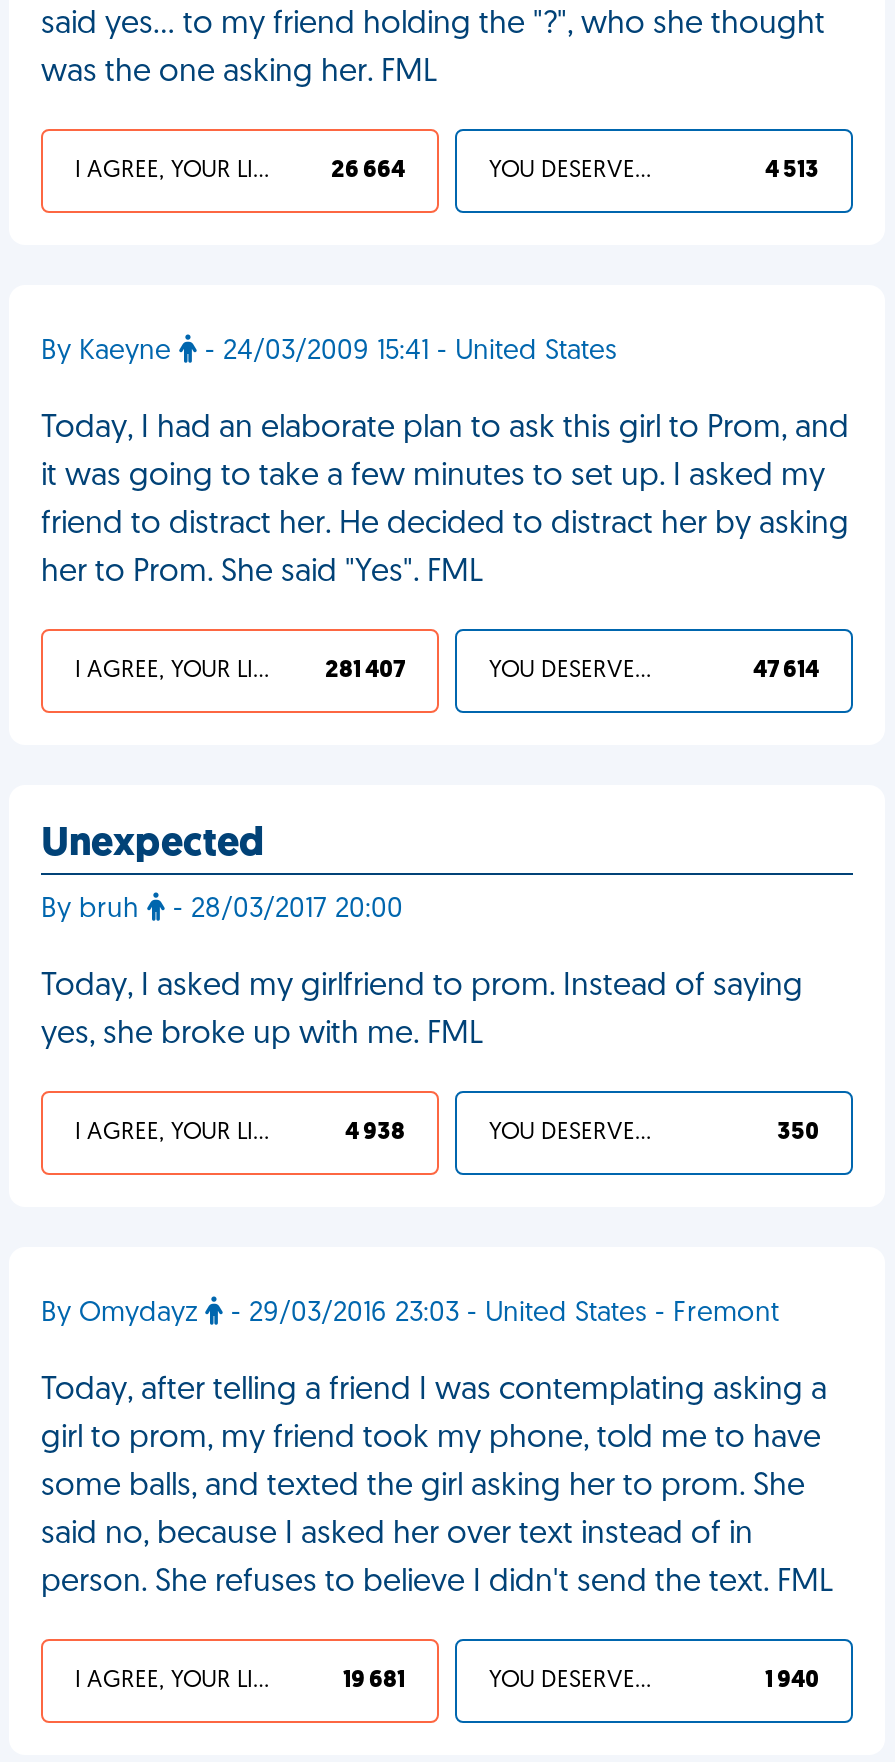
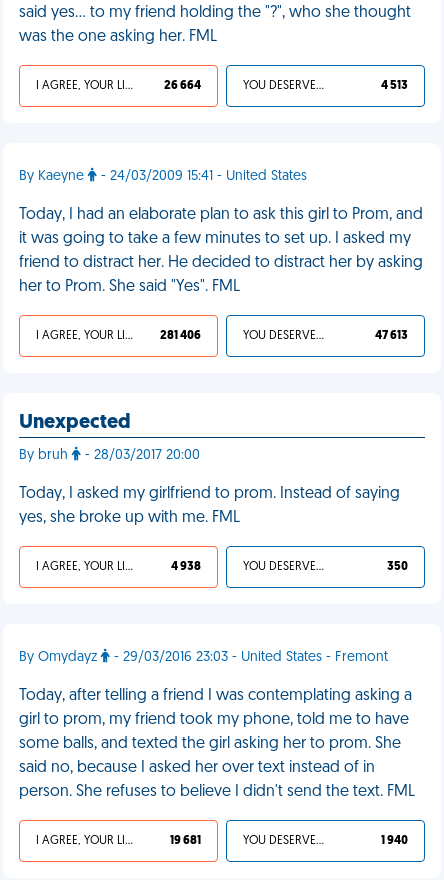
[325,659,405,683] 281 407 -> [160,330,201,342] 281 406
[753,659,819,683] 47 614 -> [375,330,408,342] 47 613

